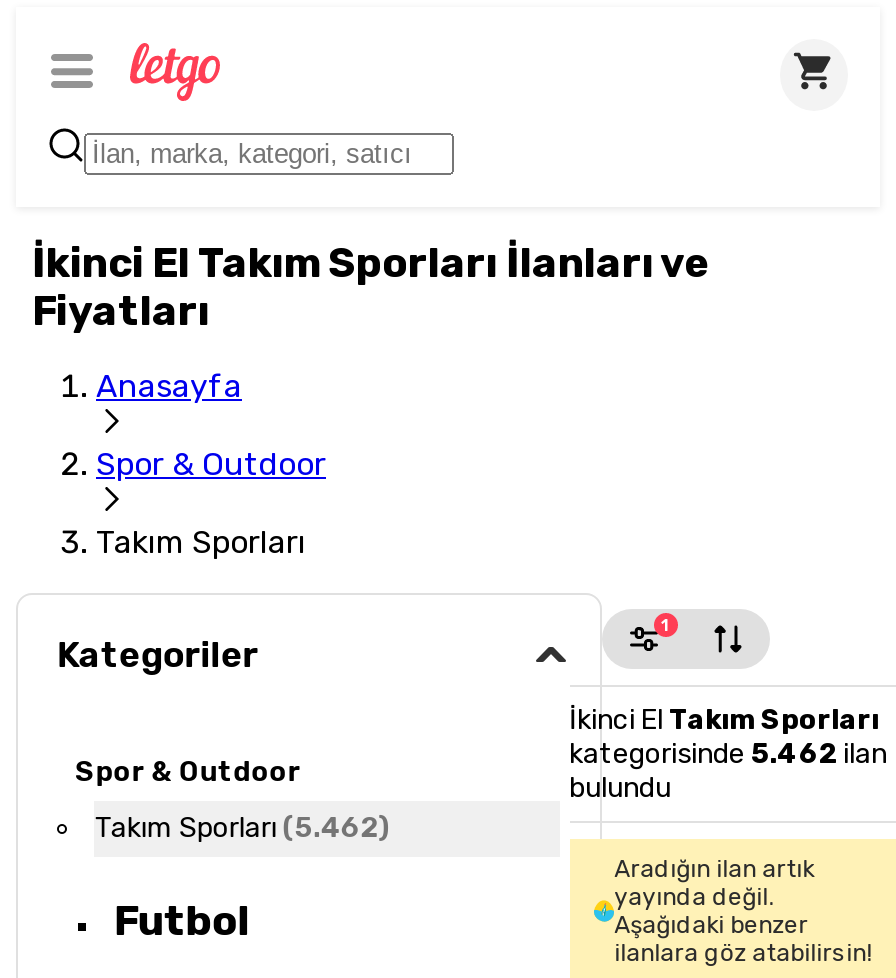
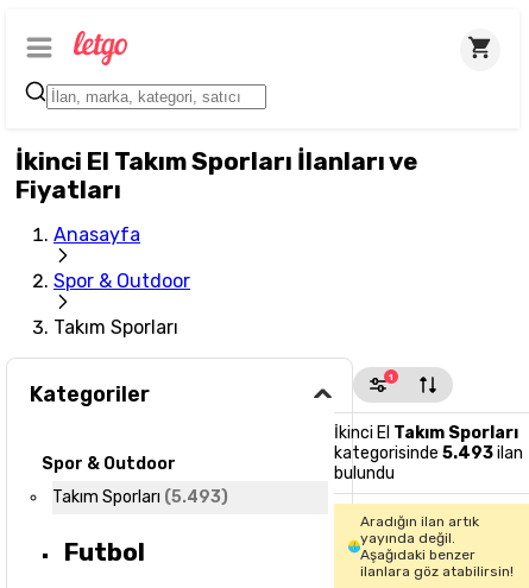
[569,737,887,771] kategorisinde 5.462 ilan -> [333,443,522,463] kategorisinde 5.493 ilan
[95,811,391,845] Takım Sporları (5.462) -> [53,487,229,507] Takım Sporları (5.493)

